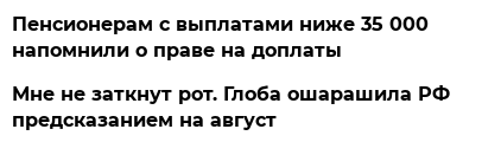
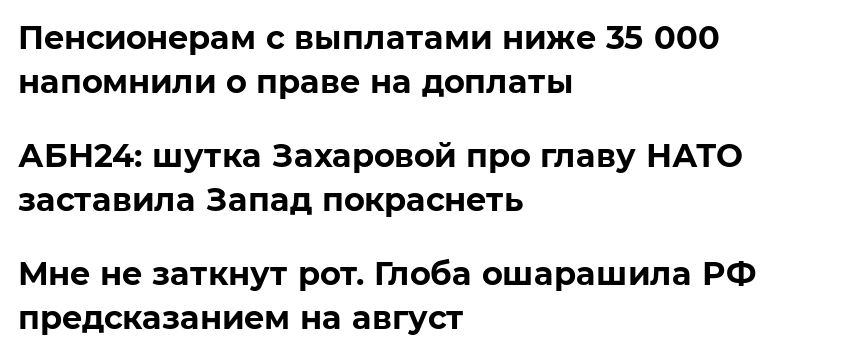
none -> [18,137,742,219] АБН24: шутка Захаровой про главу НАТО | заставила Запад покраснеть

